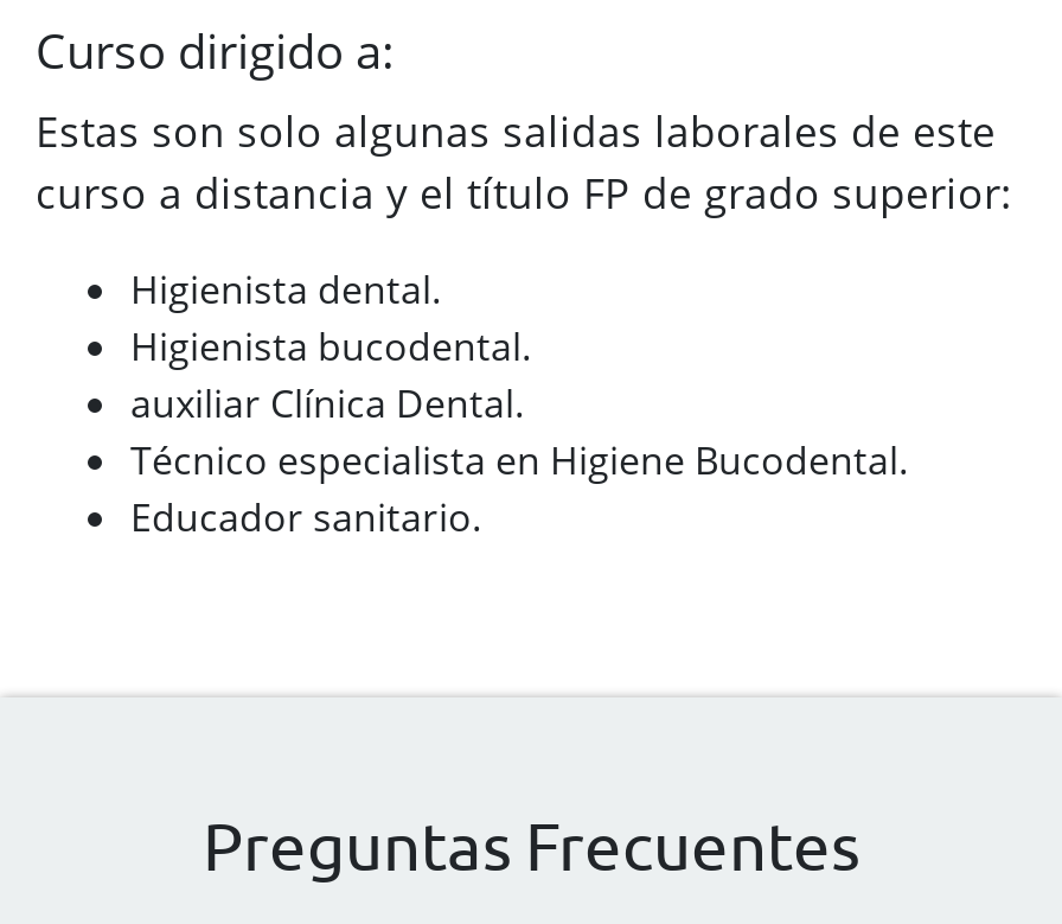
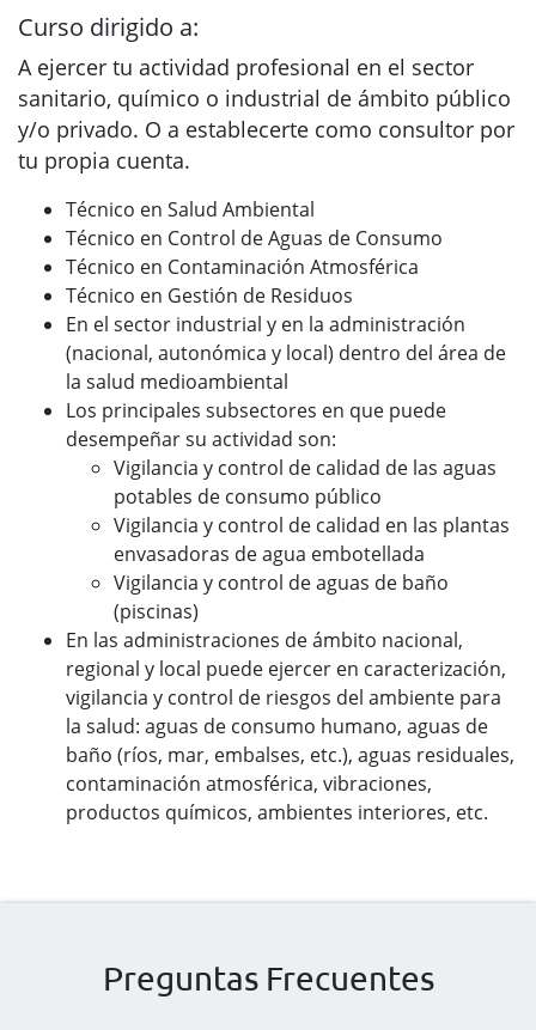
[36,102,1012,221] Estas son solo algunas salidas laborales de este | curso a distancia y el título FP de grado superior: -> [18,53,514,175] A ejercer tu actividad profesional en el sector | sanitario, químico o industrial de ámbito público | y/o privado. O a establecerte como consultor por | tu propia cuenta.
[130,263,908,543] Higienista dental. | Higienista bucodental. | auxiliar Clínica Dental. | Técnico especialista en Higiene Bucodental. | Educador sanitario. -> [66,196,514,825] Técnico en Salud Ambiental | Técnico en Control de Aguas de Consumo | Técnico en Contaminación Atmosférica | Técnico en Gestión de Residuos | En el sector industrial y en la administración | (nacional, autonómica y local) dentro del área de | la salud medioambiental | Los principales subsectores en que puede | desempeñar su actividad son: | Vigilancia y control de calidad de las aguas | potables de consumo público | Vigilancia y control de calidad en las plantas | envasadoras de agua embotellada | Vigilancia y control de aguas de baño | (piscinas) | En las administraciones de ámbito nacional, | regional y local puede ejercer en caracterización, | vigilancia y control de riesgos del ambiente para | la salud: aguas de consumo humano, aguas de | baño (ríos, mar, embalses, etc.), aguas residuales, | contaminación atmosférica, vibraciones, | productos químicos, ambientes interiores, etc.

